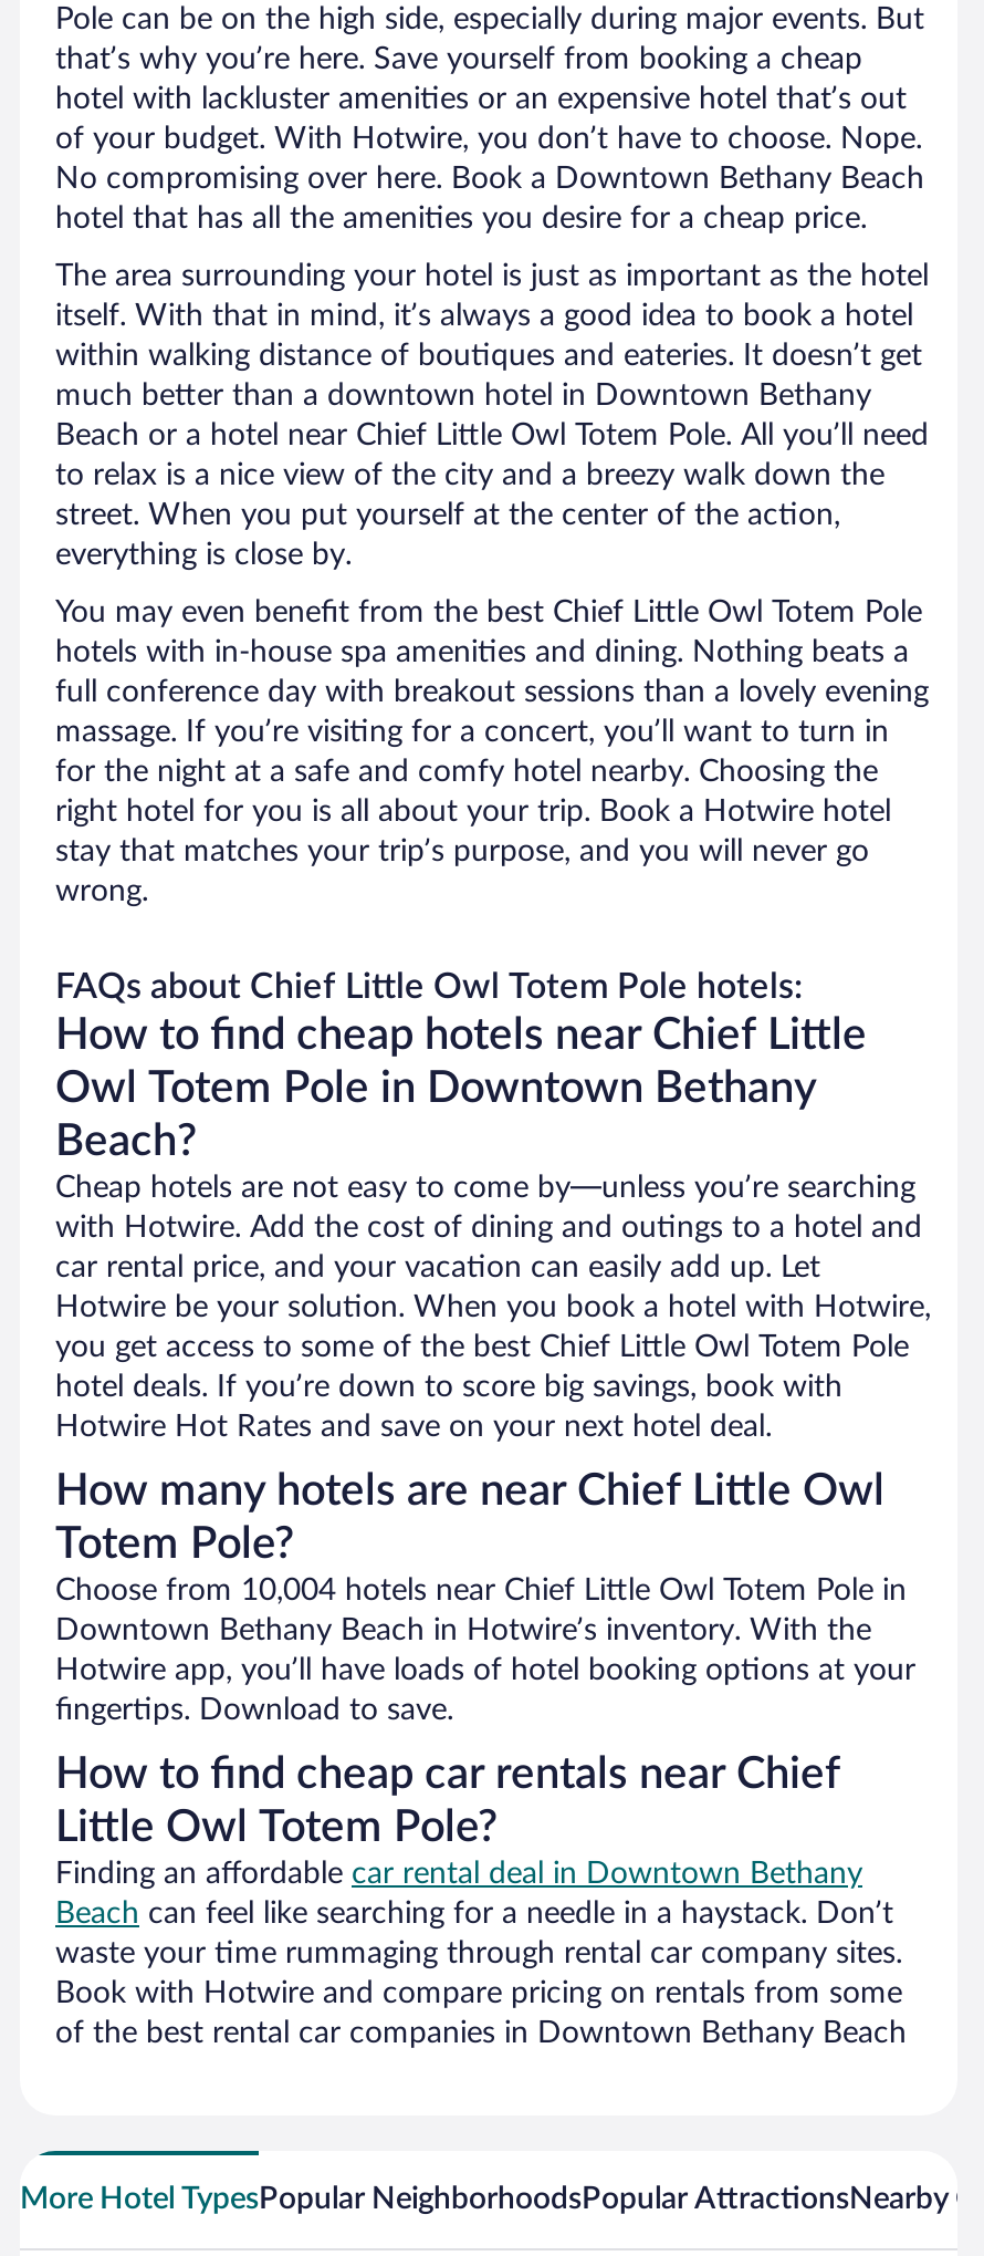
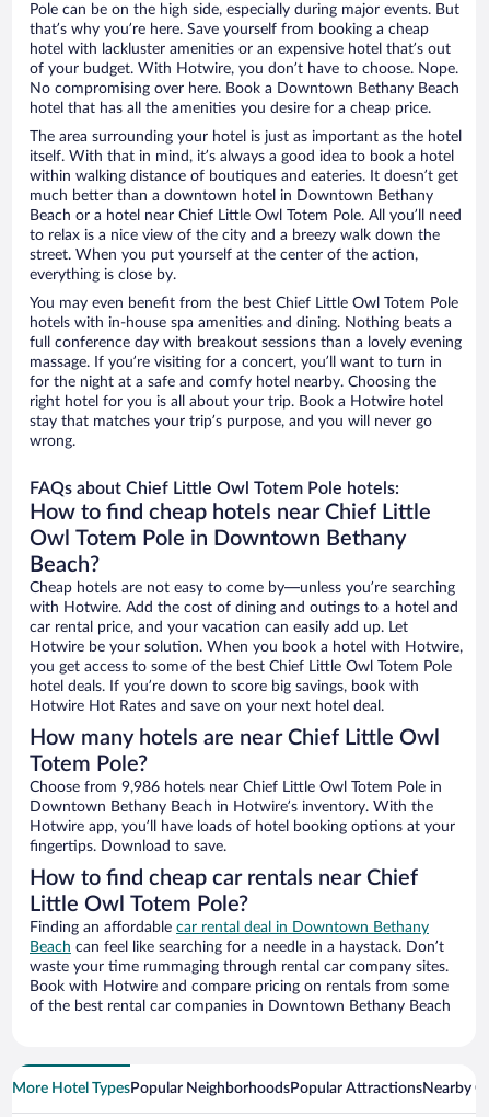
[55,1576,907,1607] Choose from 10,004 hotels near Chief Little Owl Totem Pole in -> [30,780,442,795] Choose from 9,986 hotels near Chief Little Owl Totem Pole in

